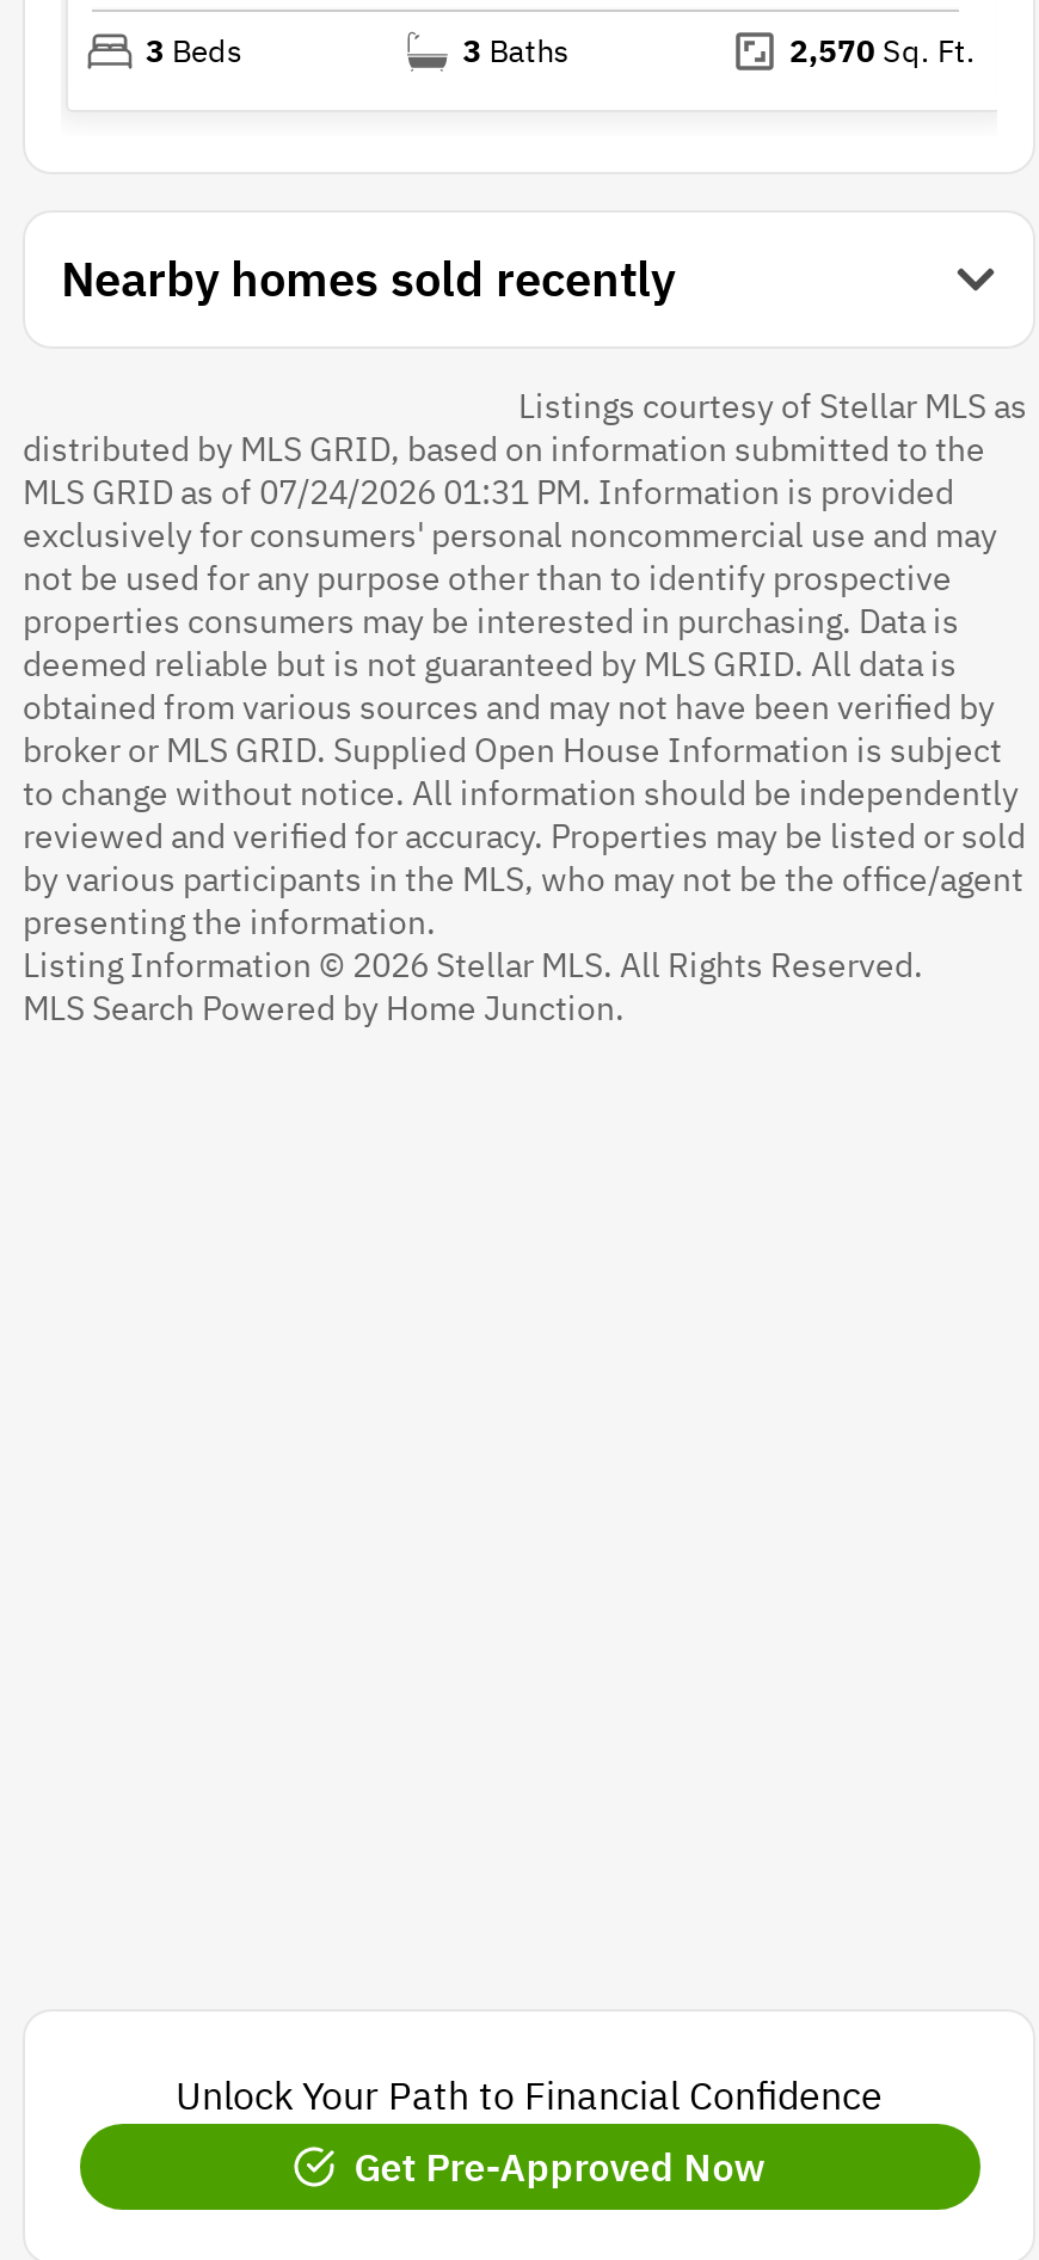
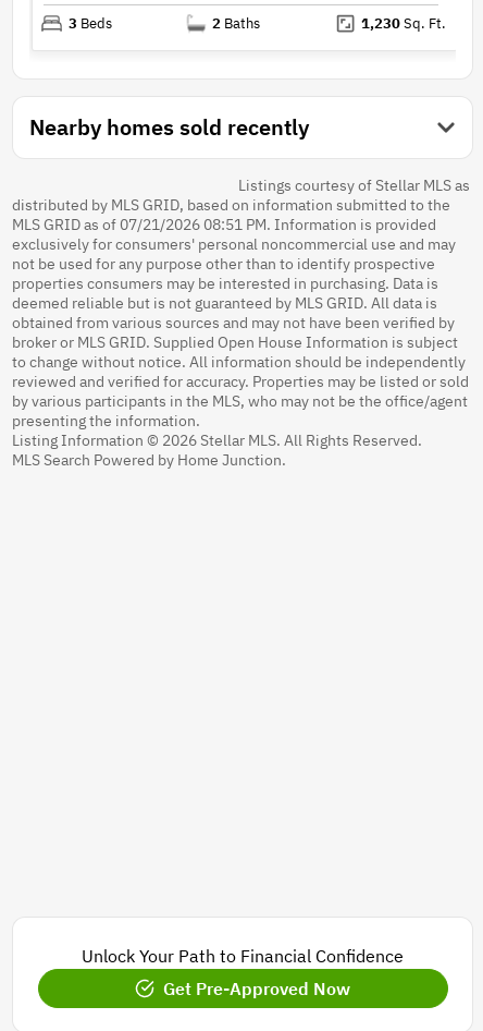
[463,31,568,72] 3 Baths -> [212,14,260,33] 2 Baths
[789,31,976,72] 2,570 Sq. Ft. -> [361,14,446,33] 1,230 Sq. Ft.
[23,471,954,514] MLS GRID as of 07/24/2026 01:31 PM. Information is provided -> [12,215,436,234] MLS GRID as of 07/21/2026 08:51 PM. Information is provided

